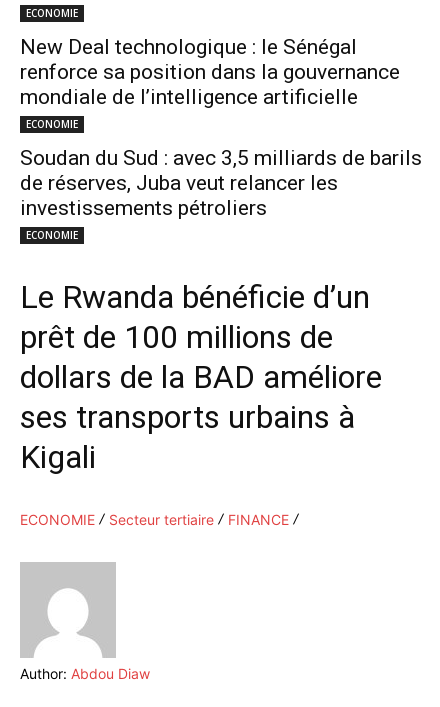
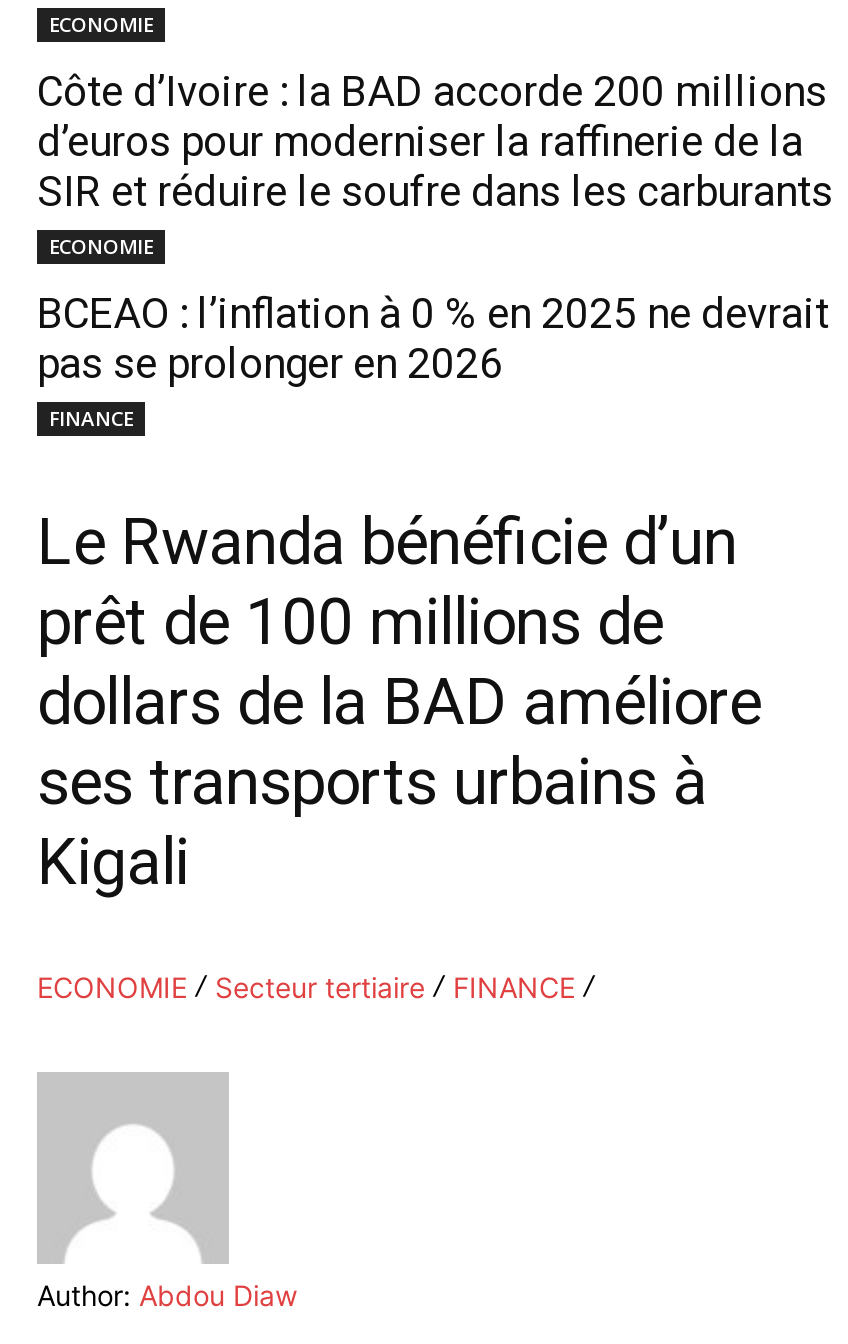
[20,34,400,108] New Deal technologique : le Sénégal | renforce sa position dans la gouvernance | mondiale de l’intelligence artificielle -> [37,67,833,215] Côte d’Ivoire : la BAD accorde 200 millions | d’euros pour moderniser la raffinerie de la | SIR et réduire le soufre dans les carburants
[20,145,422,241] Soudan du Sud : avec 3,5 milliards de barils | de réserves, Juba veut relancer les | investissements pétroliers | ECONOMIE -> [37,289,829,431] BCEAO : l’inflation à 0 % en 2025 ne devrait | pas se prolonger en 2026 | FINANCE

